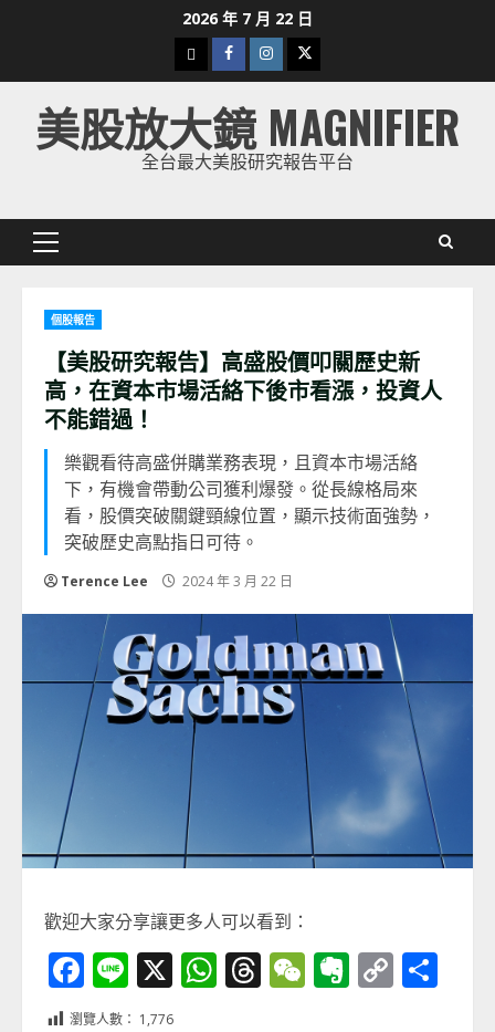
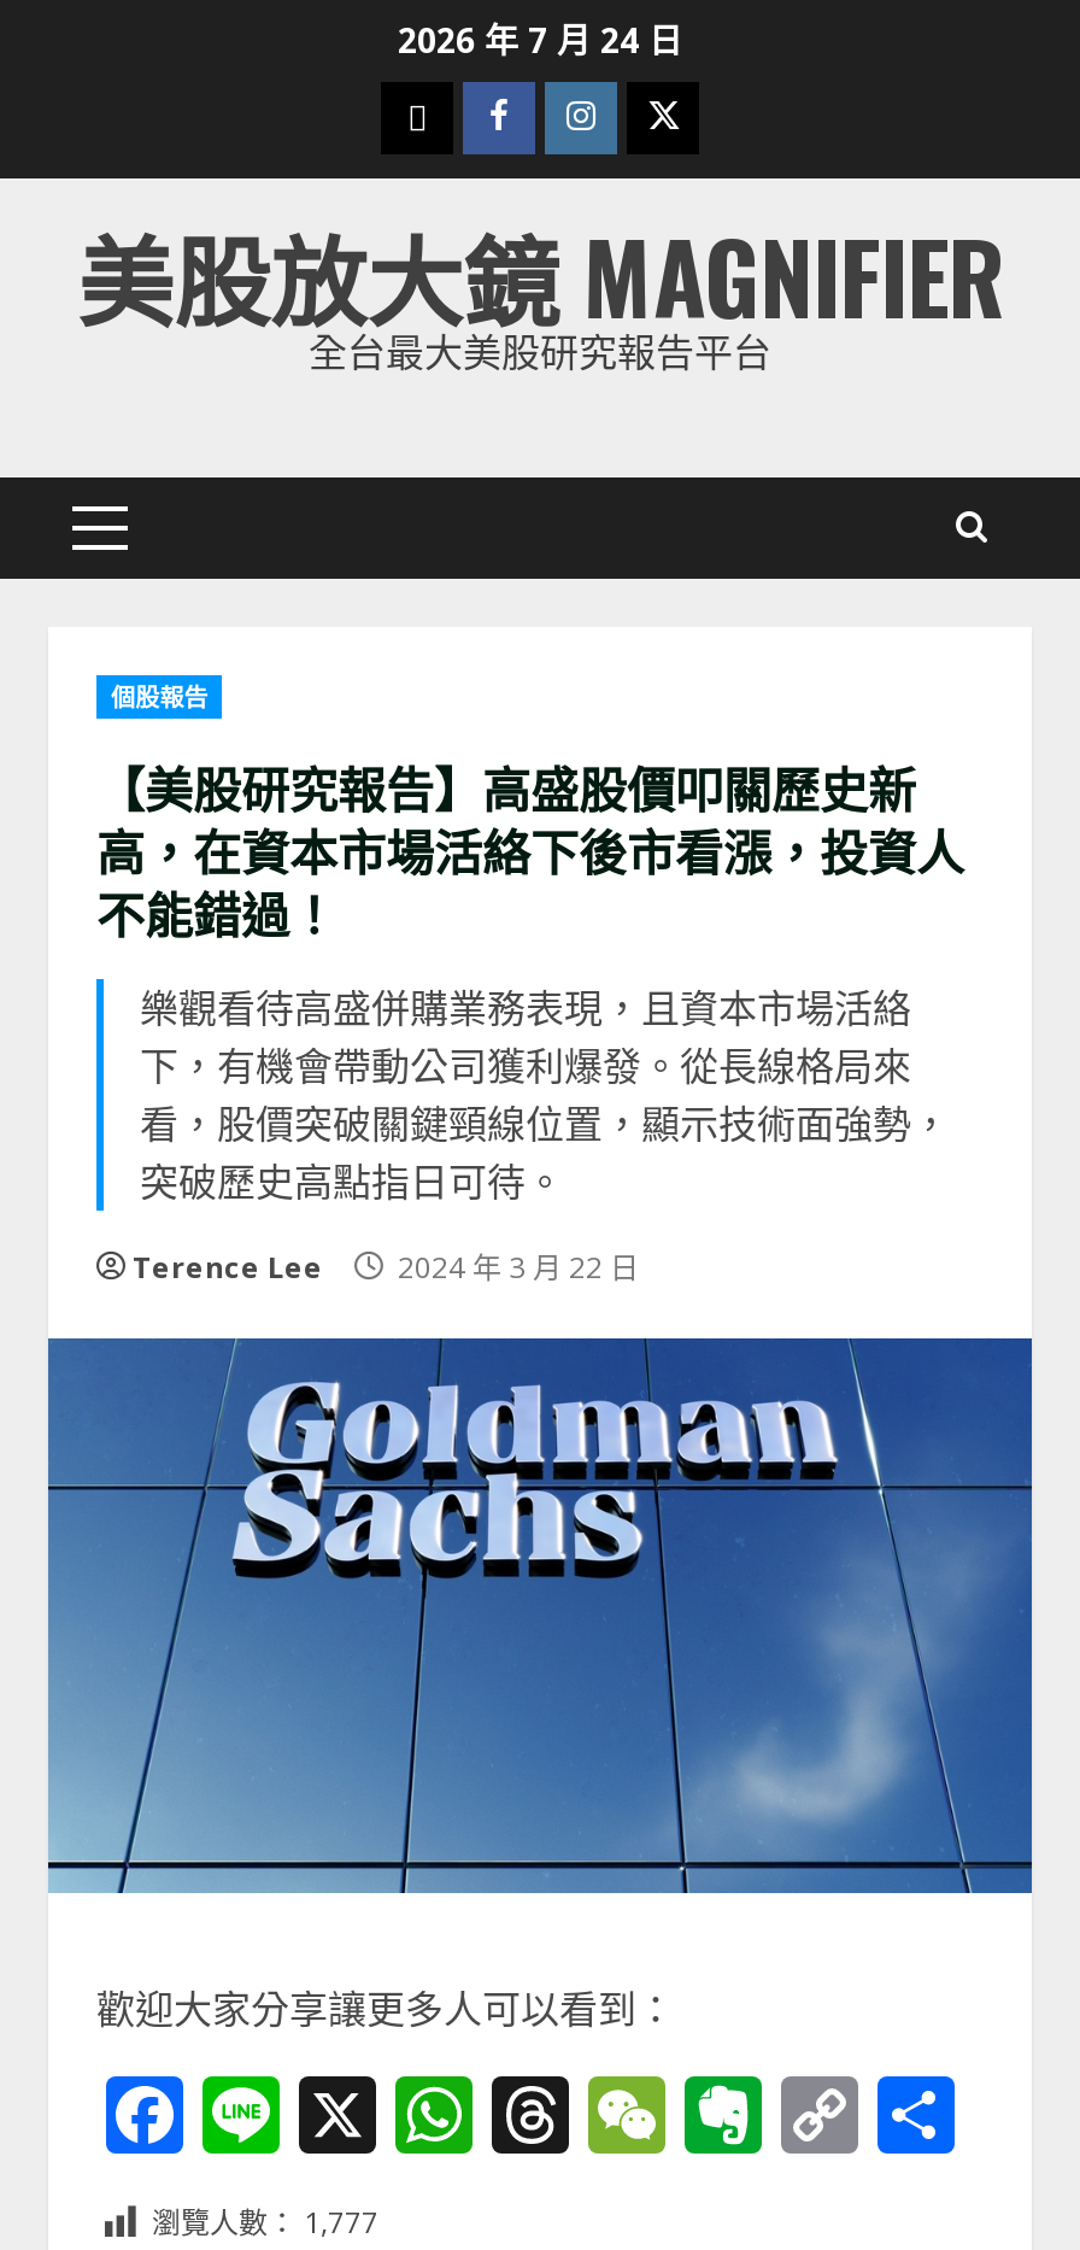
[182,8,313,29] 2026 年 7 月 22 日 -> [398,17,682,63] 2026 年 7 月 24 日
[70,1010,173,1029] 瀏覽人數： 1,776 -> [152,2202,378,2243] 瀏覽人數： 1,777

